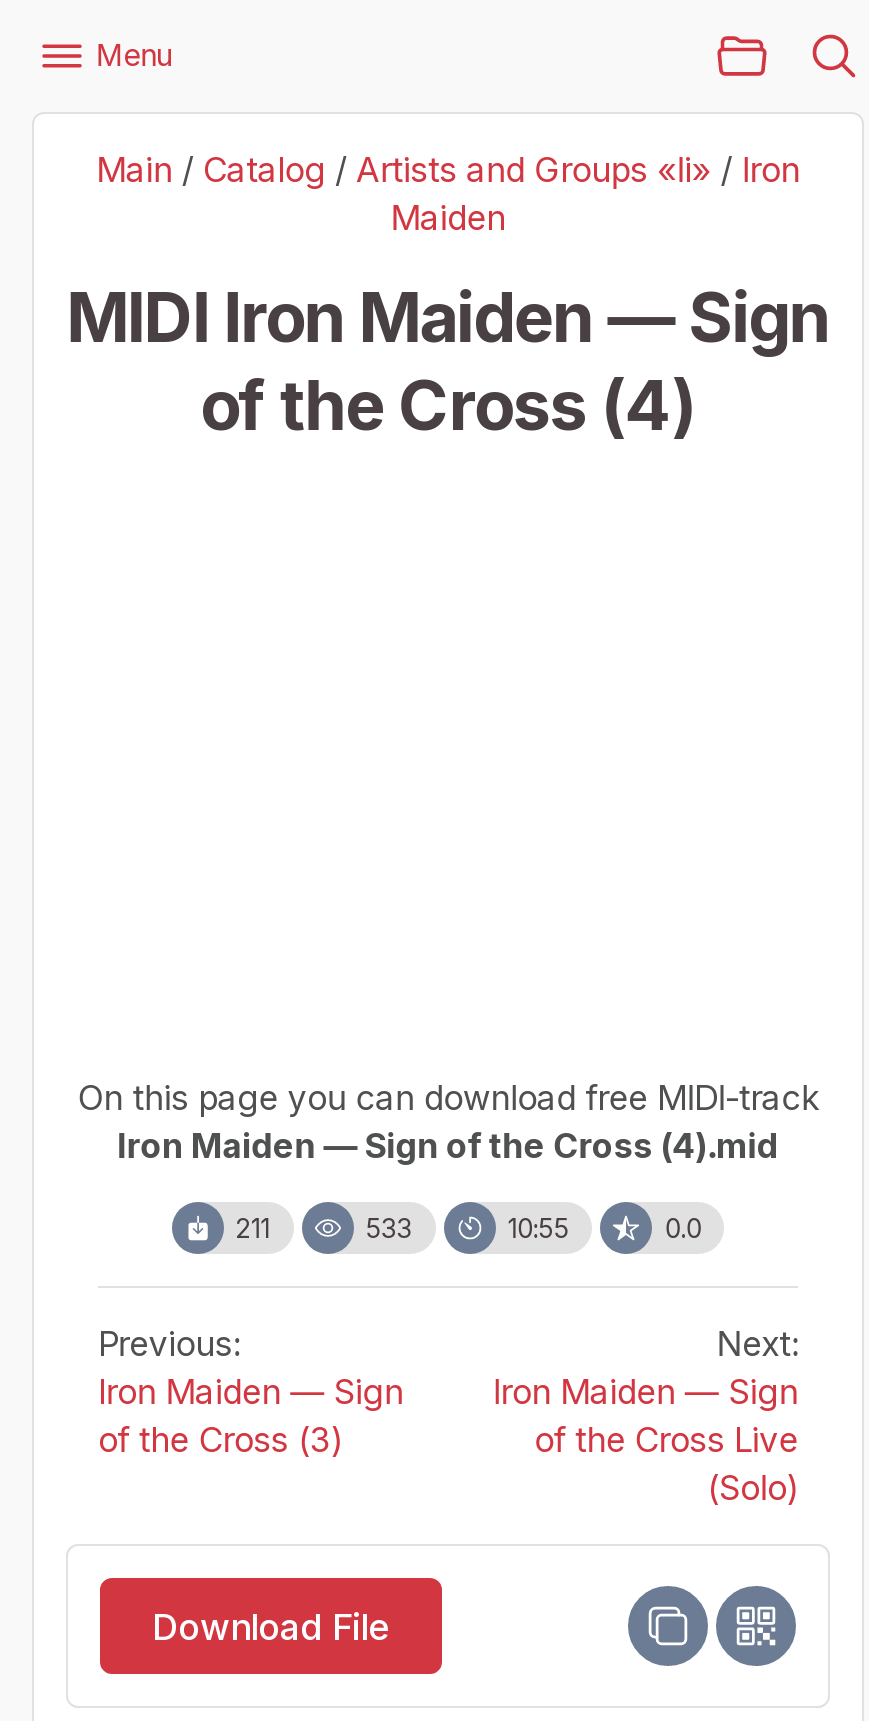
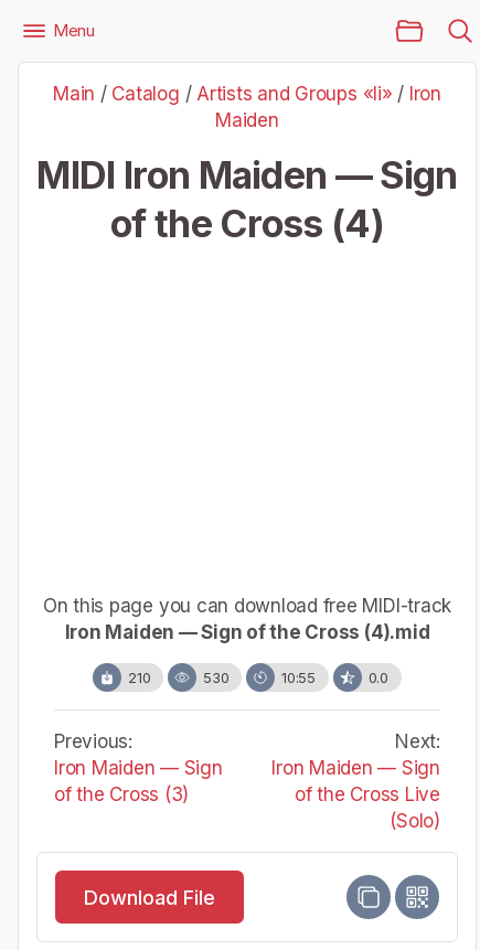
[235,1211,270,1243] 211 -> [128,668,150,686] 210
[365,1211,412,1243] 533 -> [203,668,229,686] 530

